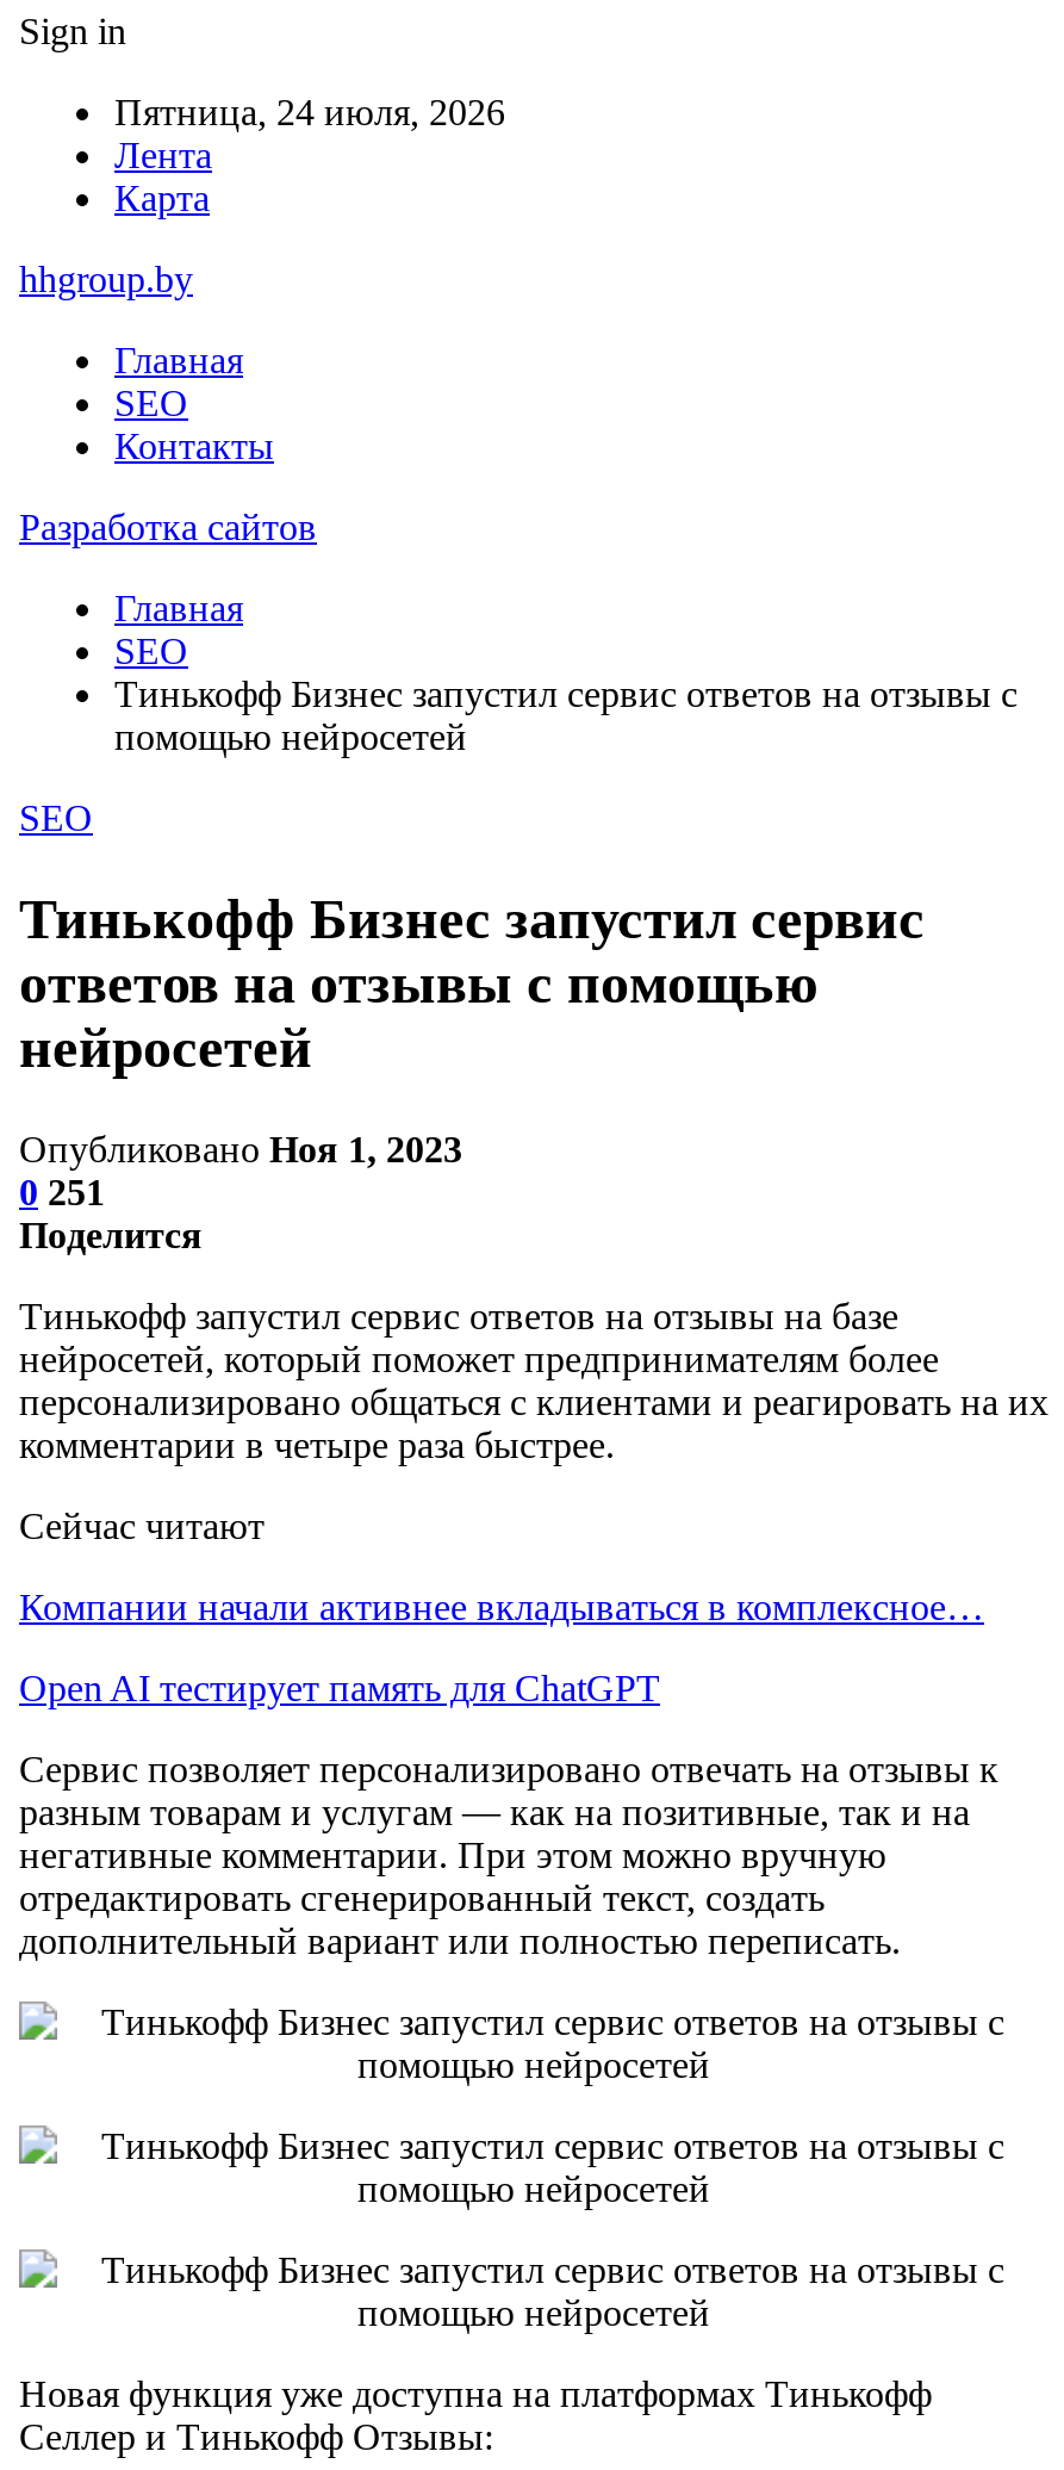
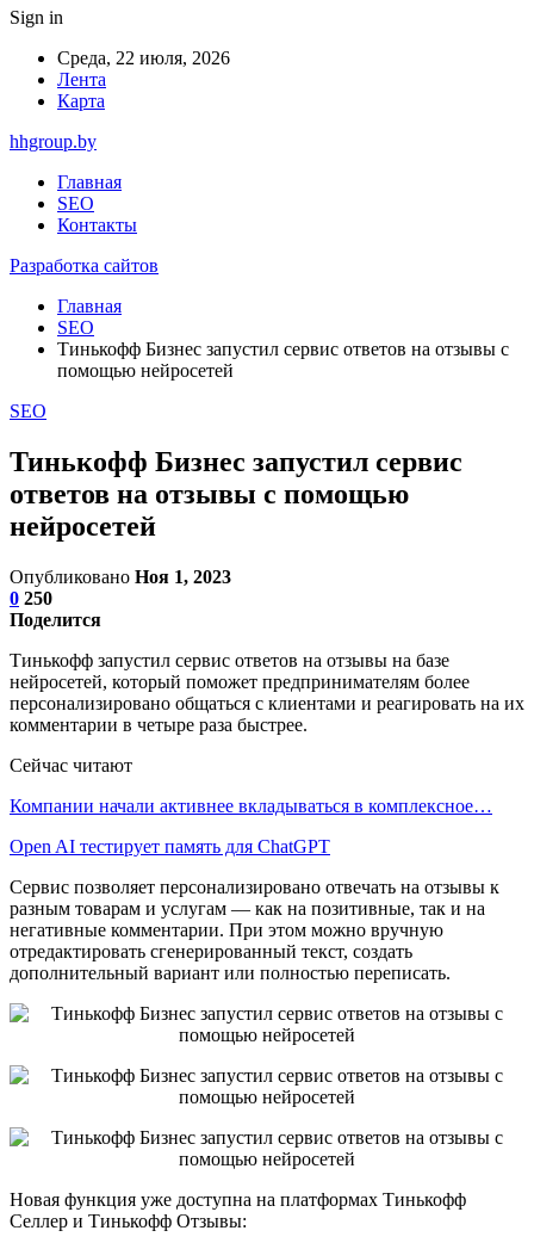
[114,92,505,132] Пятница, 24 июля, 2026 -> [57,48,230,68] Среда, 22 июля, 2026
[19,1171,105,1212] 0 251 -> [10,588,52,608] 0 250

